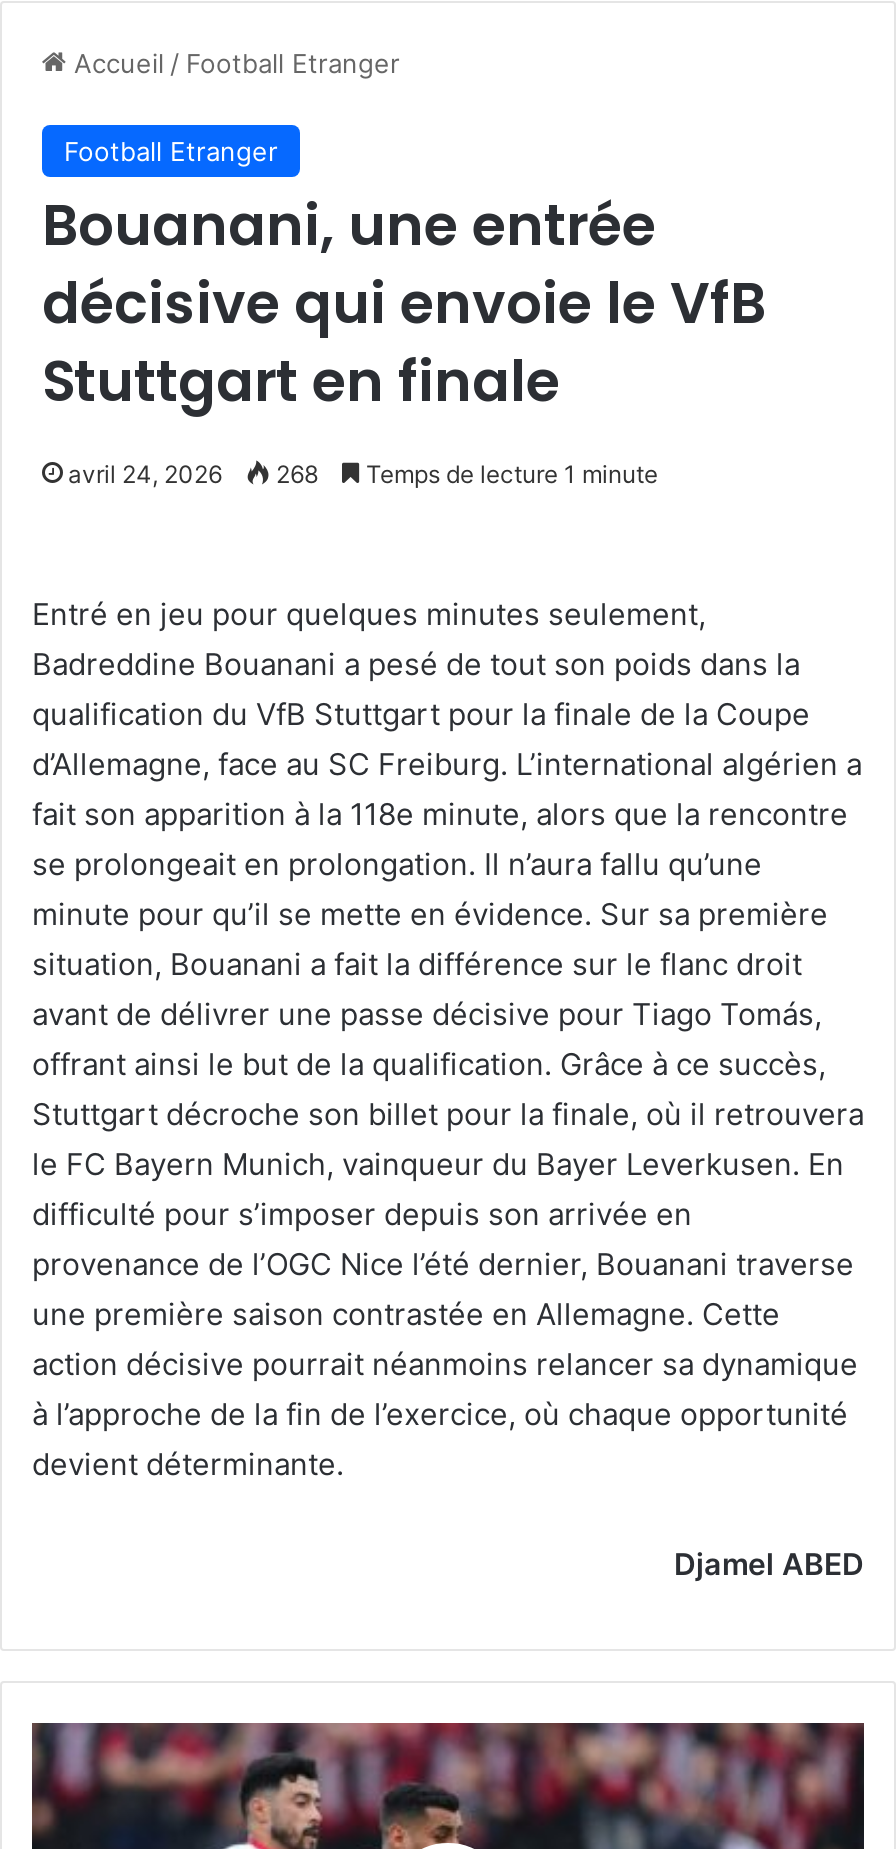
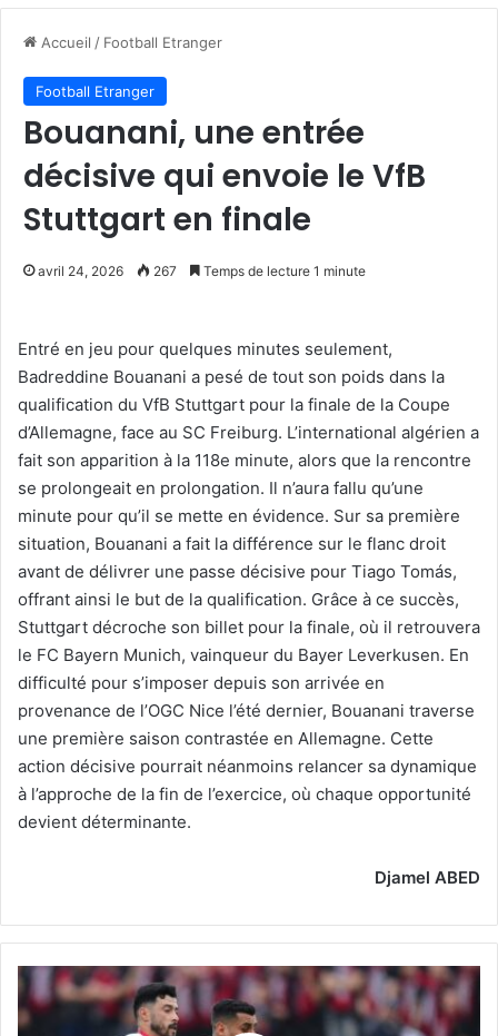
[68,459,658,489] avril 24, 2026 268 Temps de lecture 1 minute -> [38,263,366,279] avril 24, 2026 267 Temps de lecture 1 minute

